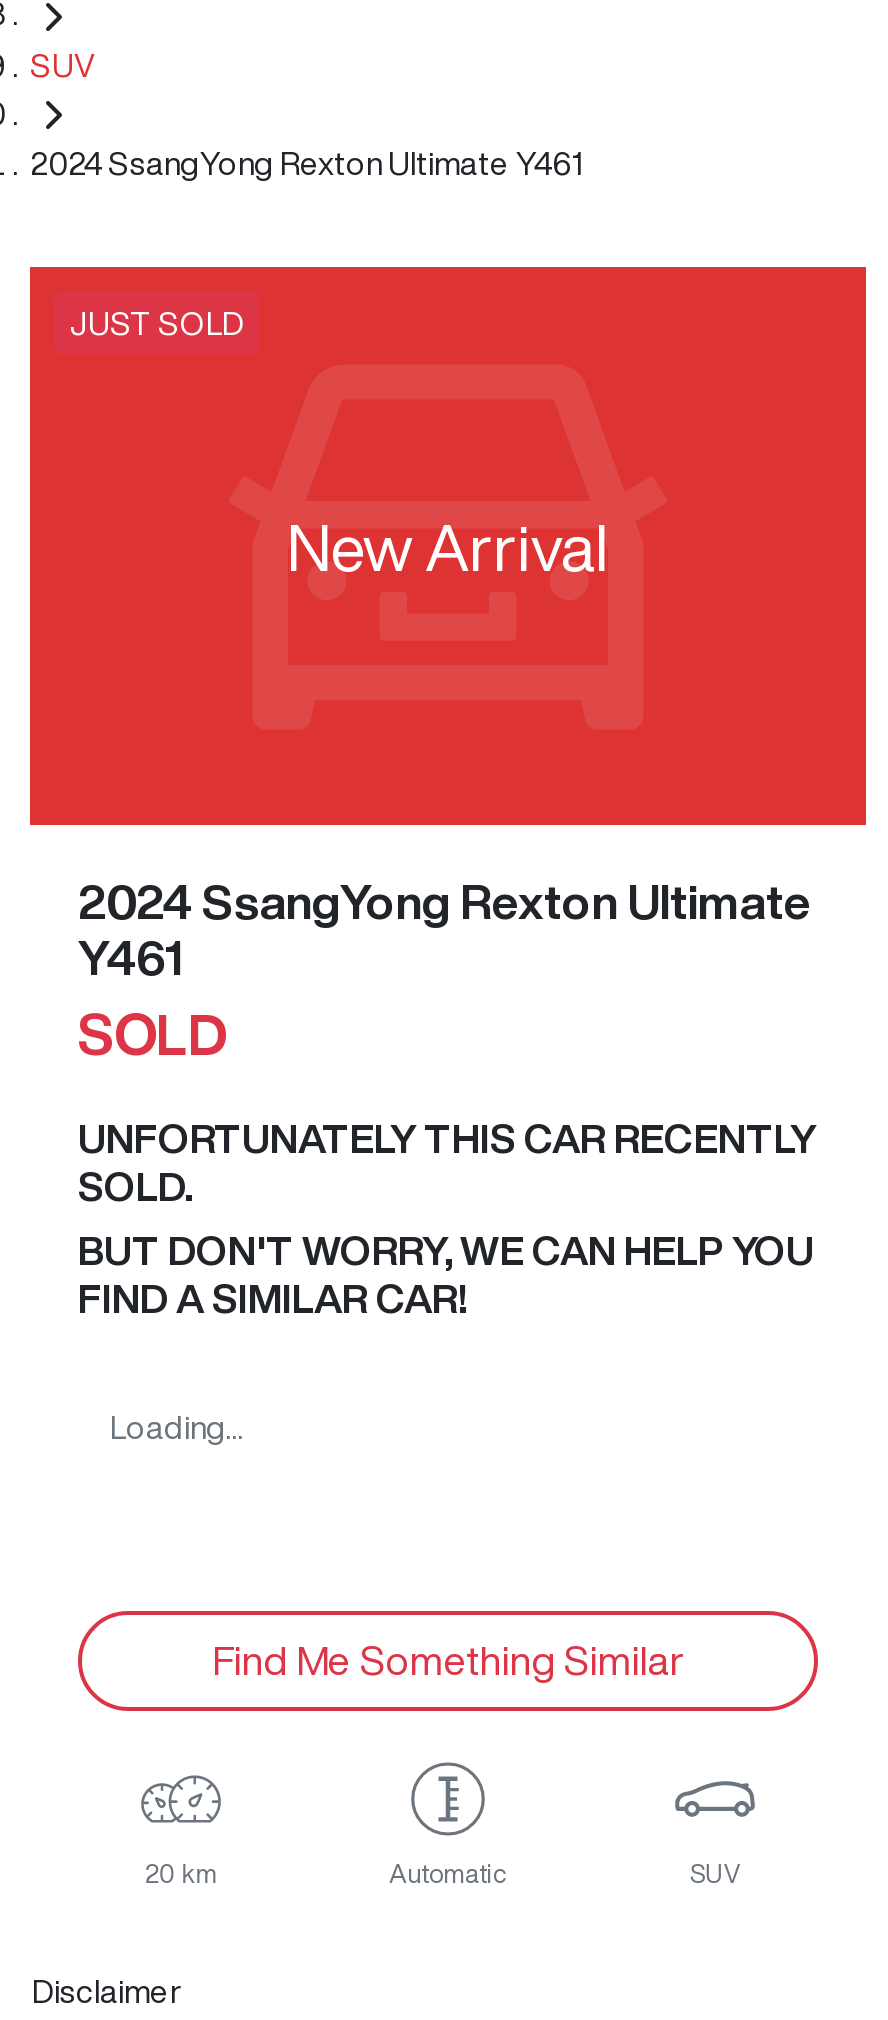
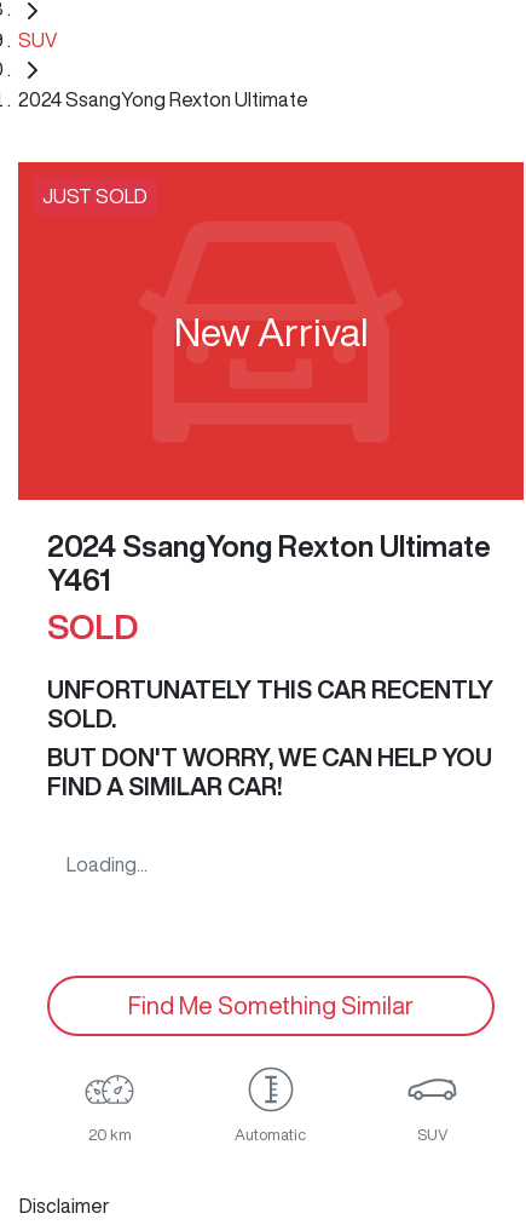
[30,148,584,180] 2024 SsangYong Rexton Ultimate Y461 -> [18,90,308,109] 2024 SsangYong Rexton Ultimate

